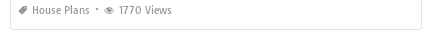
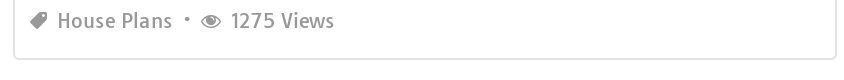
[119,4,172,17] 1770 Views -> [231,8,335,34] 1275 Views

